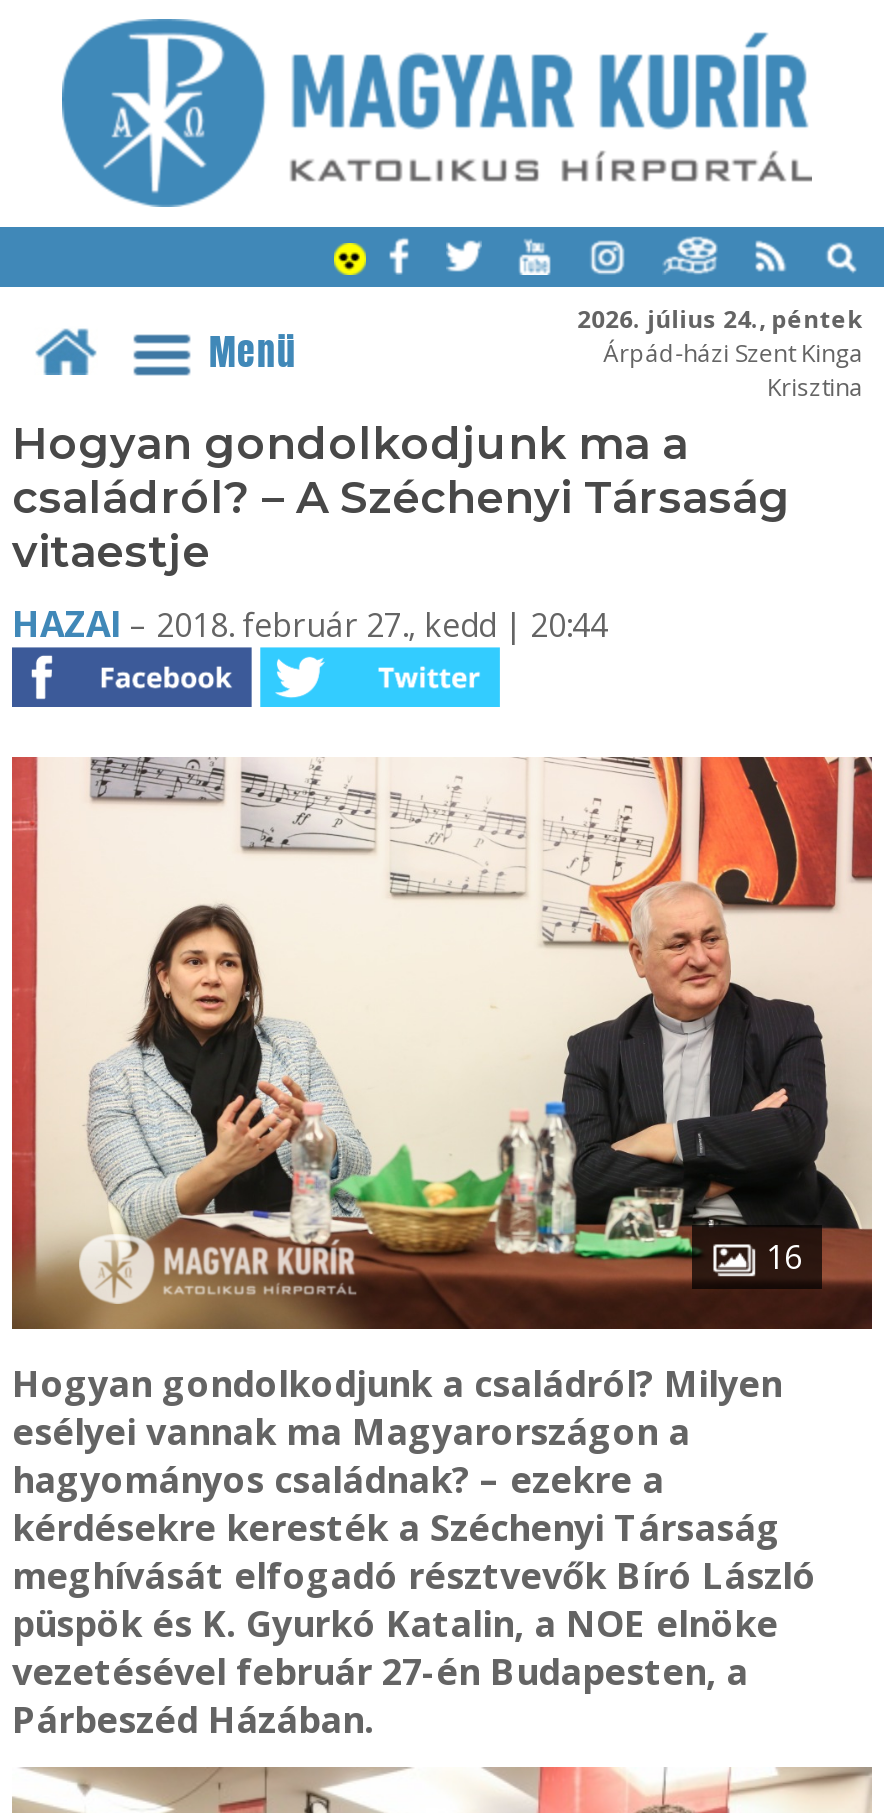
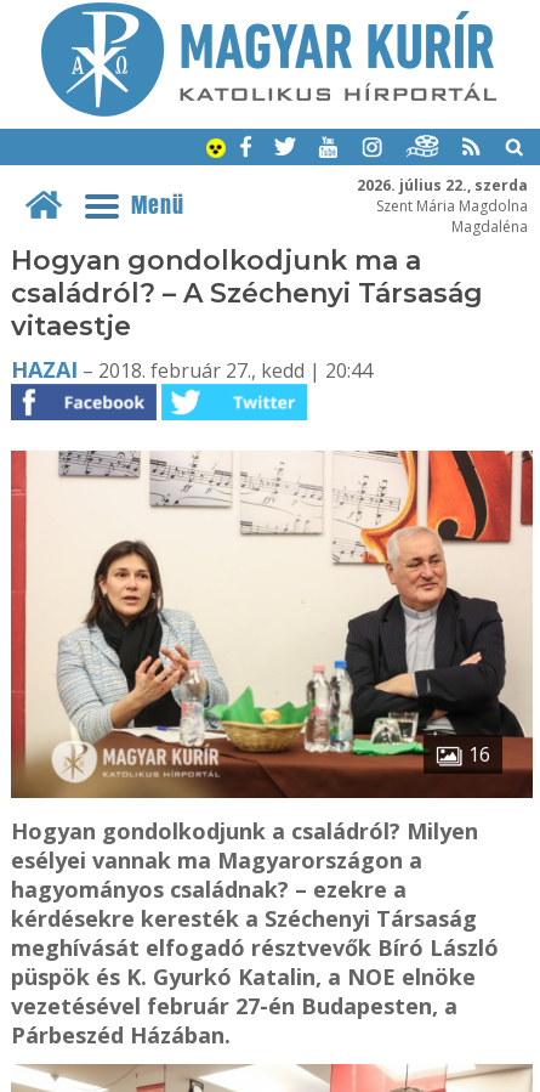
[577,301,863,403] 2026. július 24., péntek | Árpád-házi Szent Kinga | Krisztina -> [356,174,527,236] 2026. július 22., szerda | Szent Mária Magdolna | Magdaléna

